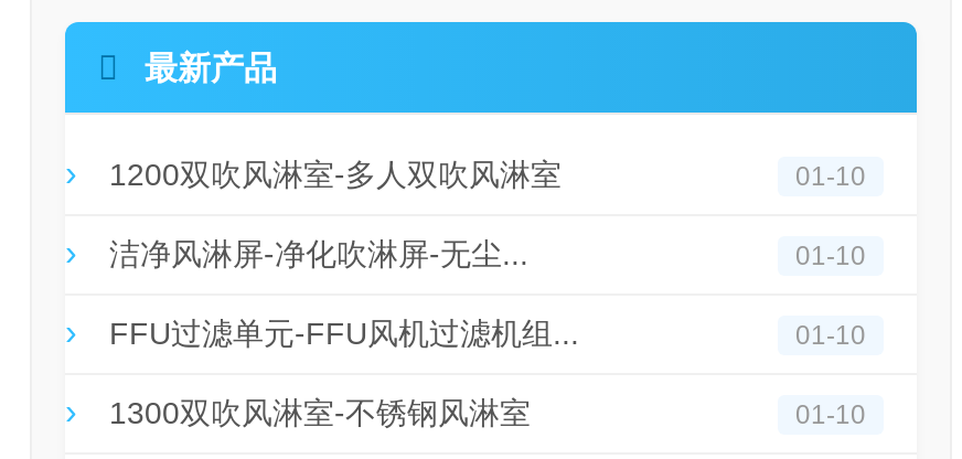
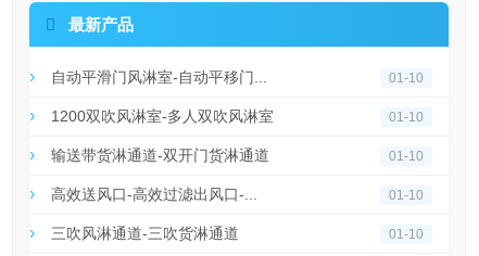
none -> [51,68,424,86] 自动平滑门风淋室-自动平移门... | 01-10
[109,236,528,271] 洁净风淋屏-净化吹淋屏-无尘... -> [51,146,269,164] 输送带货淋通道-双开门货淋通道
[109,316,579,351] FFU过滤单元-FFU风机过滤机组... -> [51,185,257,203] 高效送风口-高效过滤出风口-...
[109,395,531,430] 1300双吹风淋室-不锈钢风淋室 -> [51,225,239,242] 三吹风淋通道-三吹货淋通道

